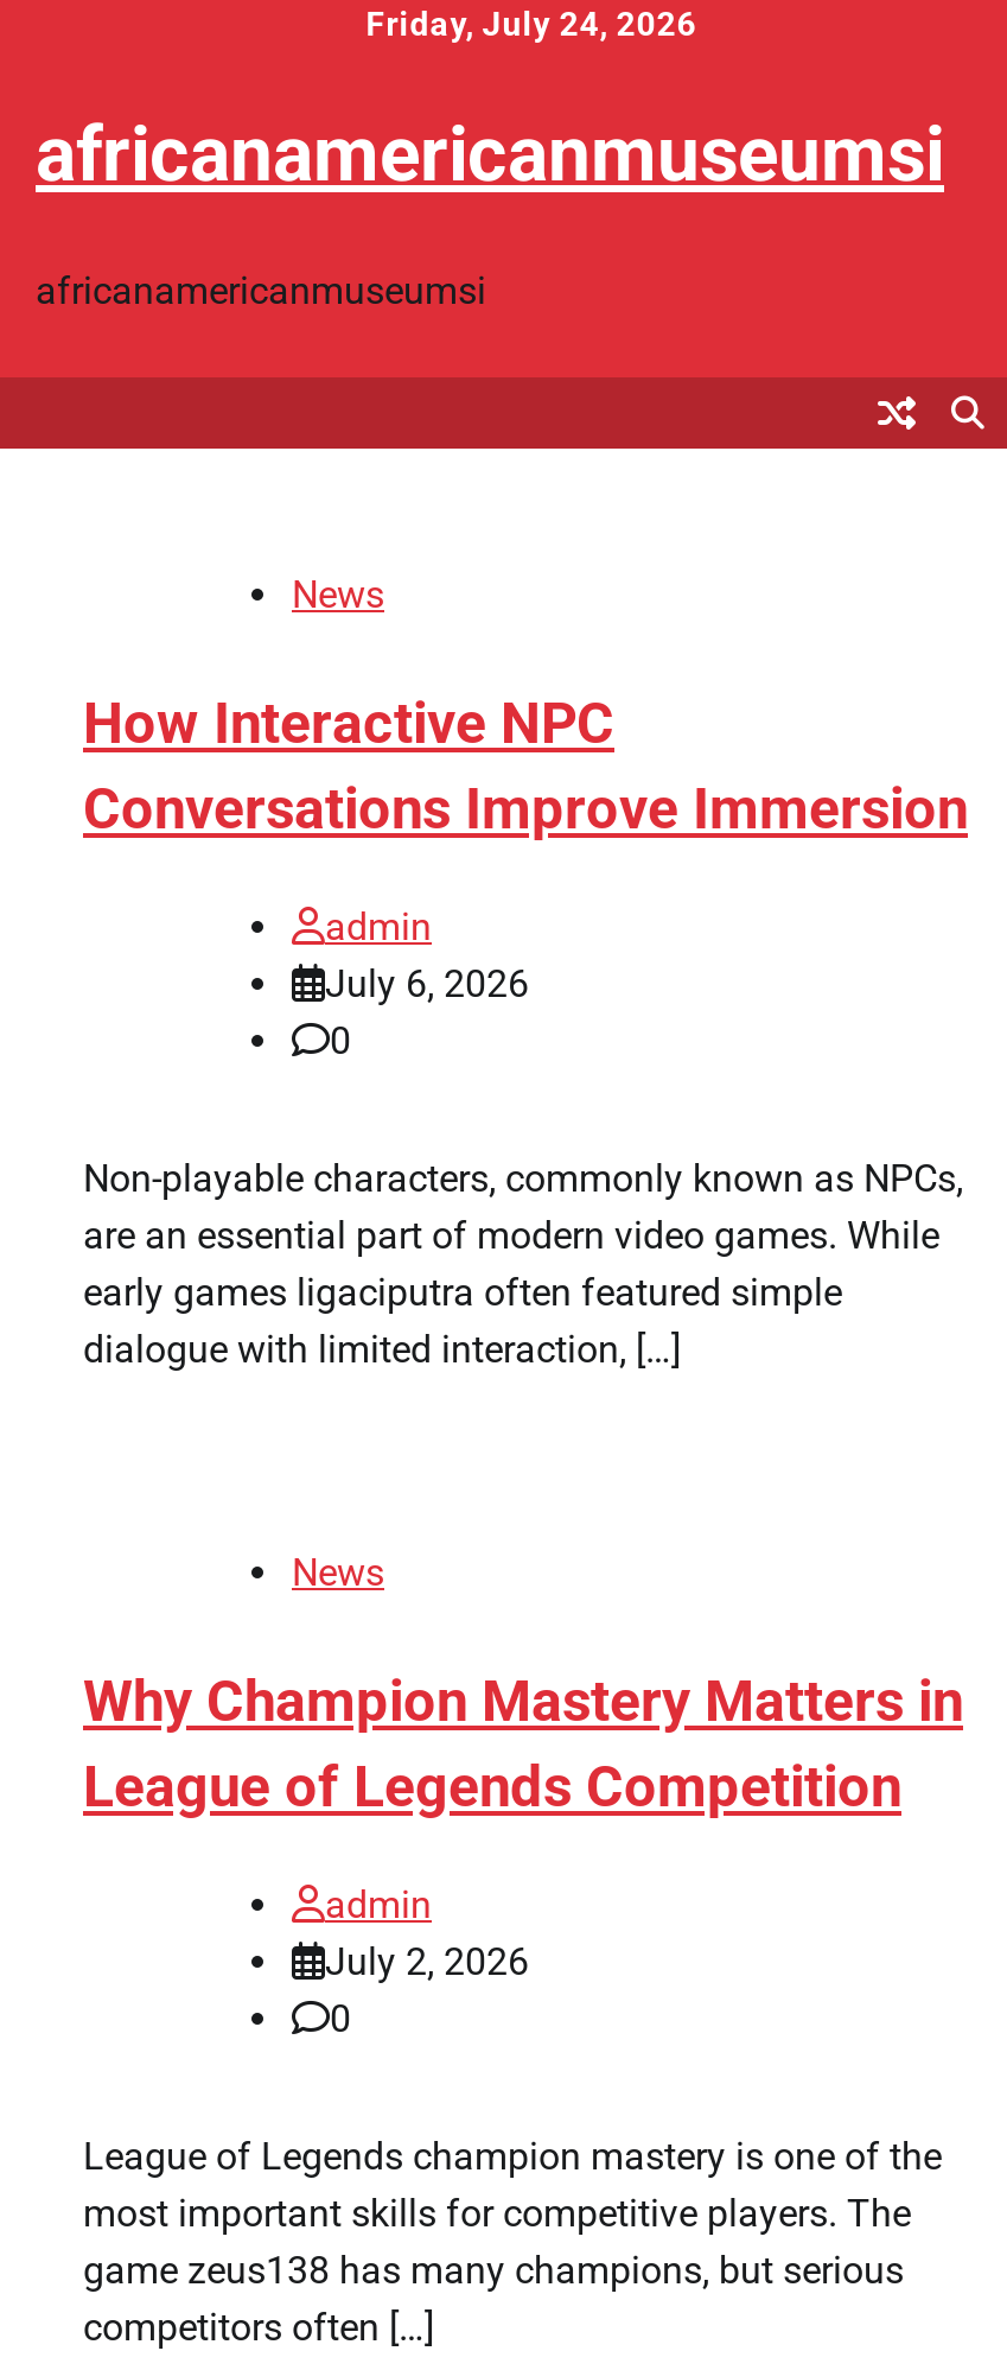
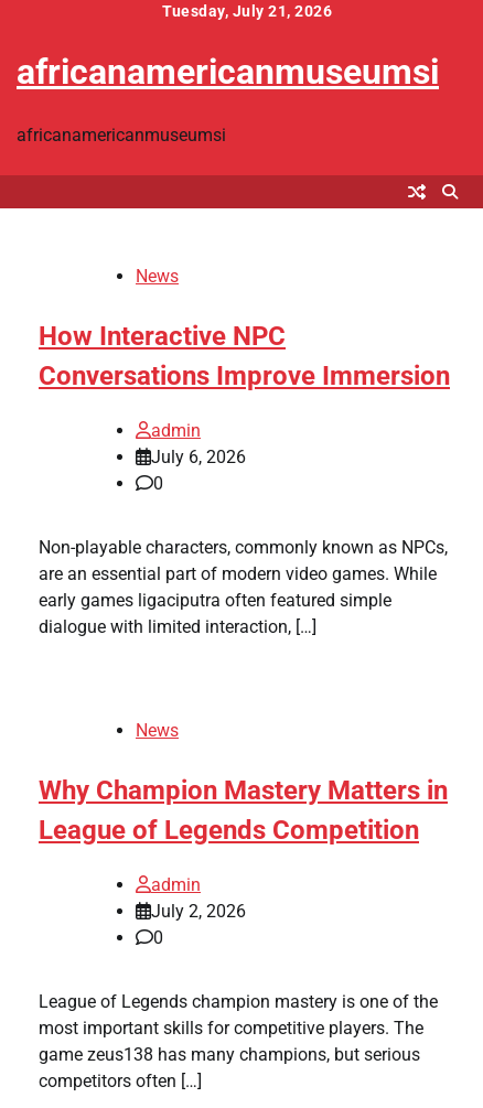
[366,5,697,43] Friday, July 24, 2026 -> [162,2,332,20] Tuesday, July 21, 2026

